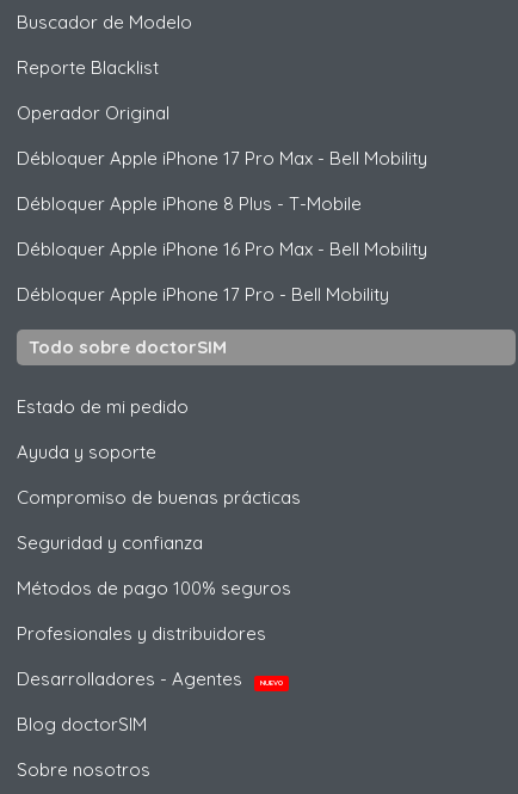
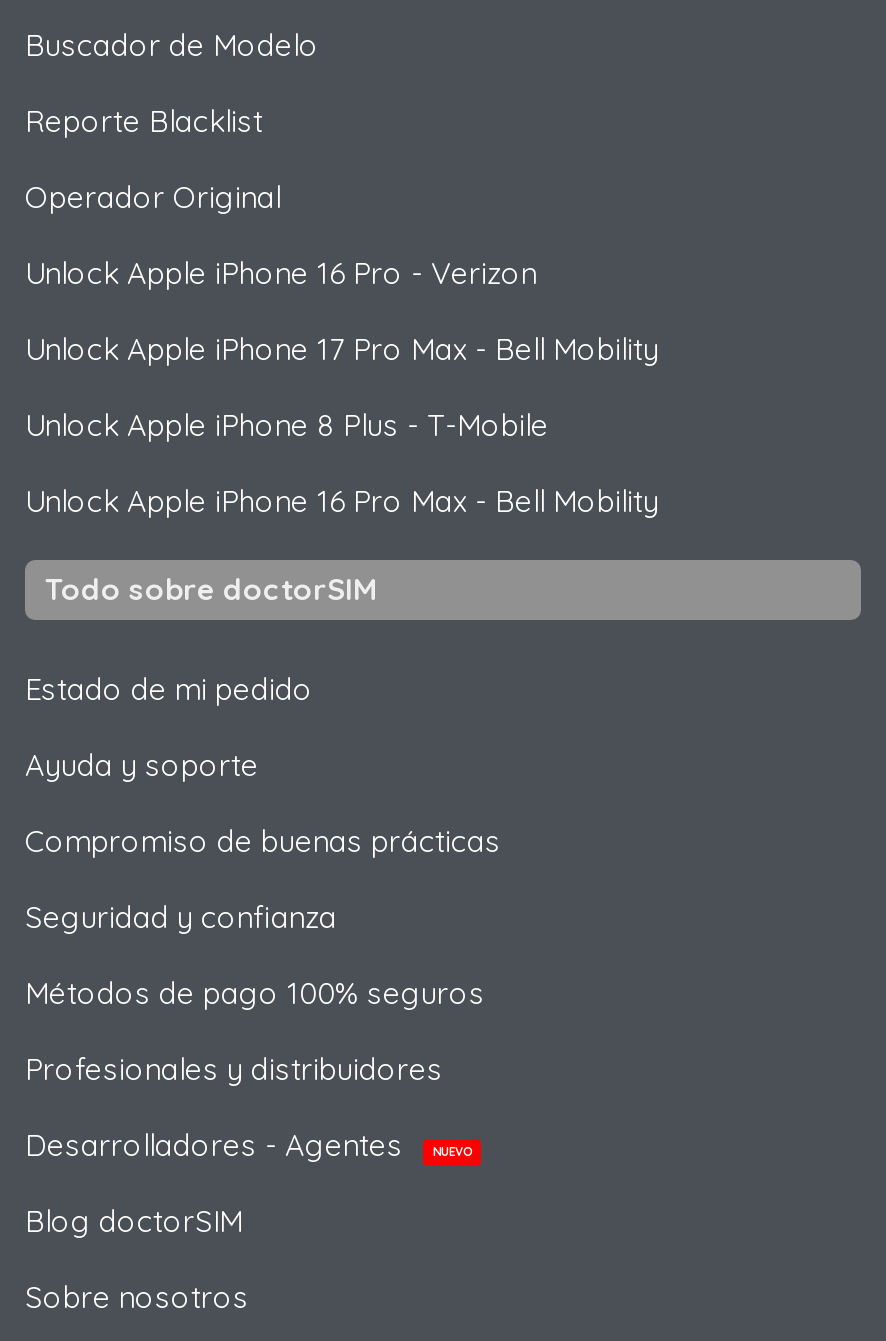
[17,147,427,170] Débloquer Apple iPhone 17 Pro Max - Bell Mobility -> [25,255,537,293] Unlock Apple iPhone 16 Pro - Verizon
[17,193,362,215] Débloquer Apple iPhone 8 Plus - T-Mobile -> [25,331,659,369] Unlock Apple iPhone 17 Pro Max - Bell Mobility
[17,238,427,261] Débloquer Apple iPhone 16 Pro Max - Bell Mobility -> [25,407,549,445] Unlock Apple iPhone 8 Plus - T-Mobile
[17,283,389,306] Débloquer Apple iPhone 17 Pro - Bell Mobility -> [25,483,659,521] Unlock Apple iPhone 16 Pro Max - Bell Mobility

